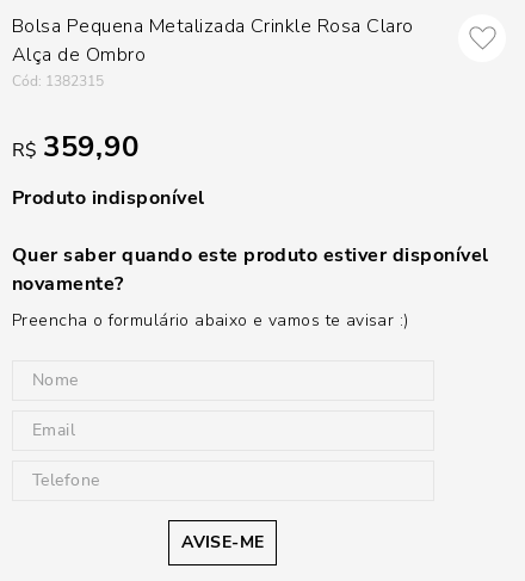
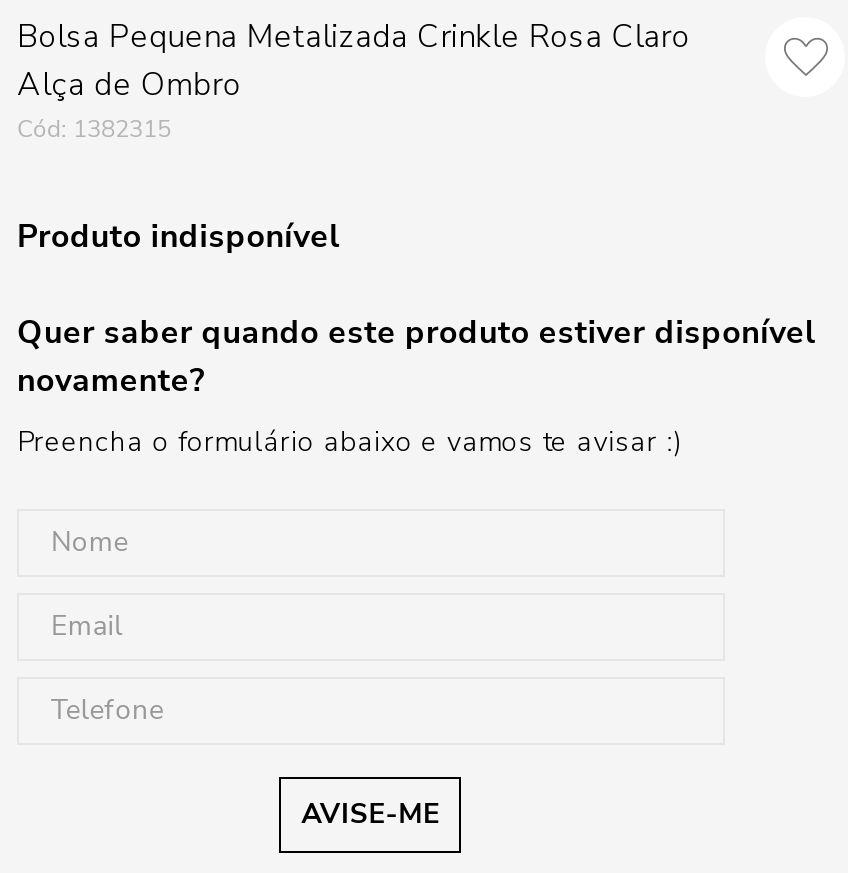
[12,128,139,166] R$ 359,90 -> none

